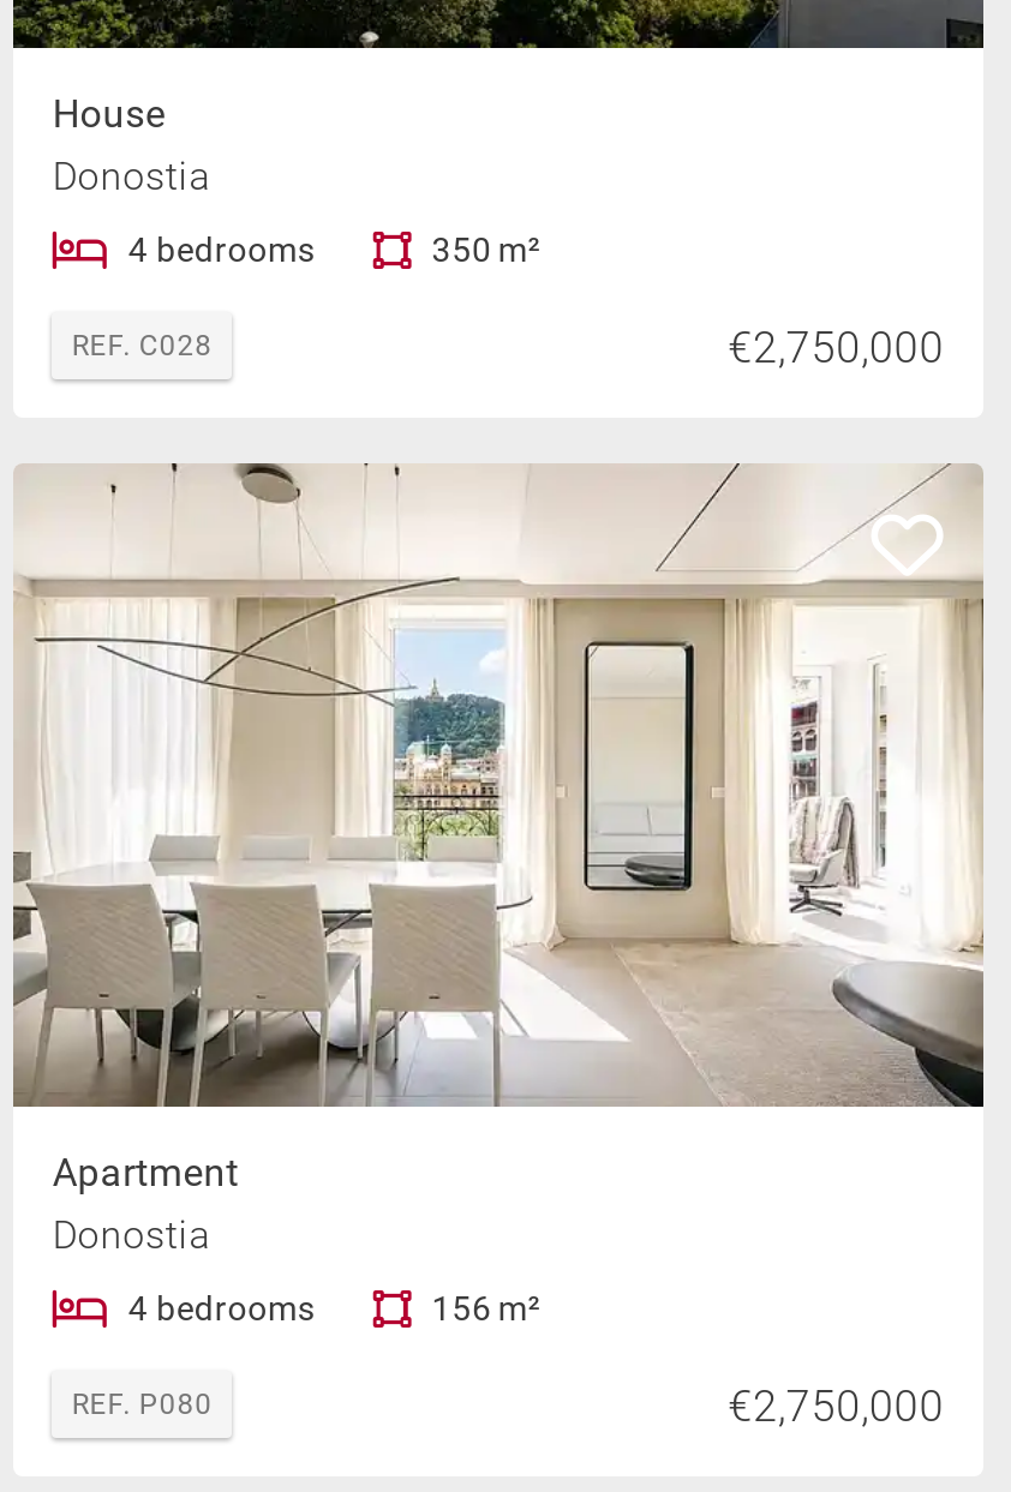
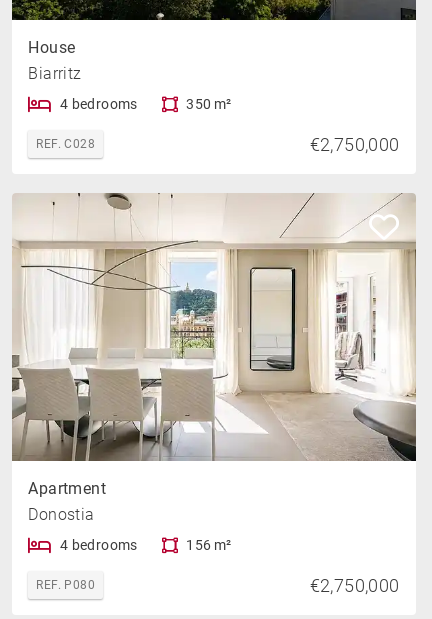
[53,154,212,200] Donostia -> [28,64,82,83] Biarritz

